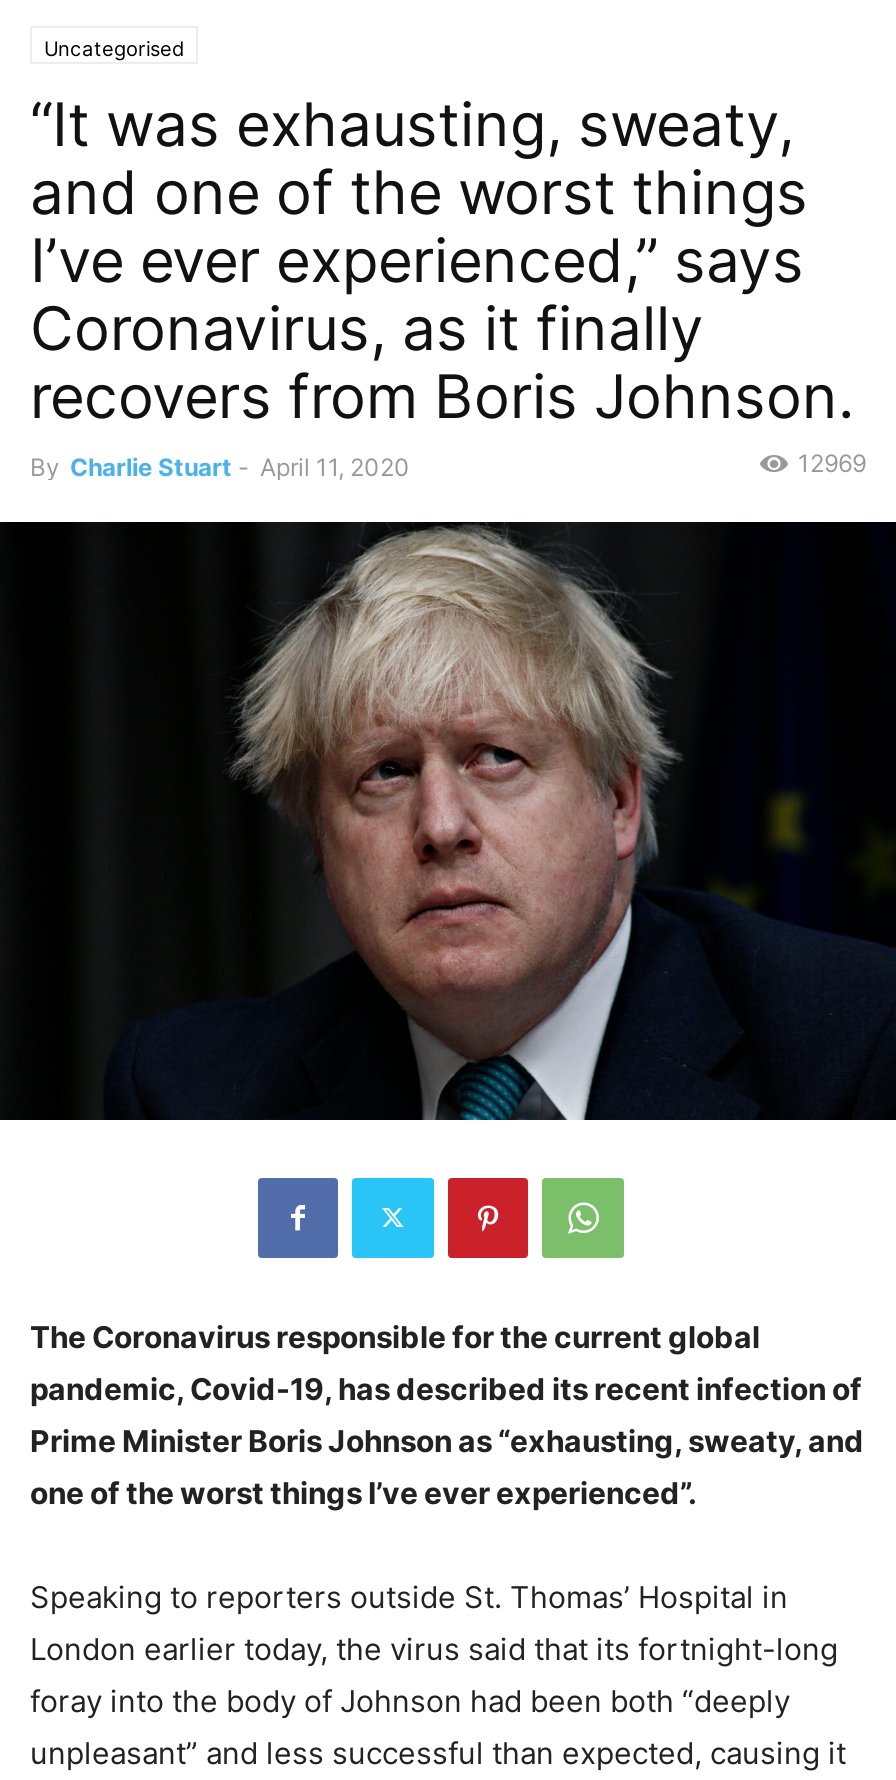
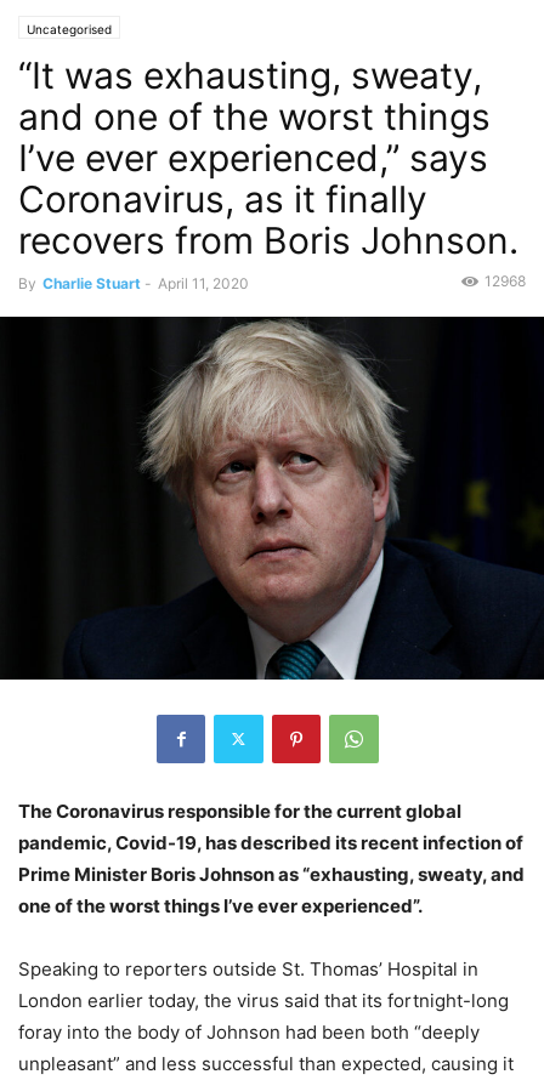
[798,448,866,478] 12969 -> [484,272,526,290] 12968

